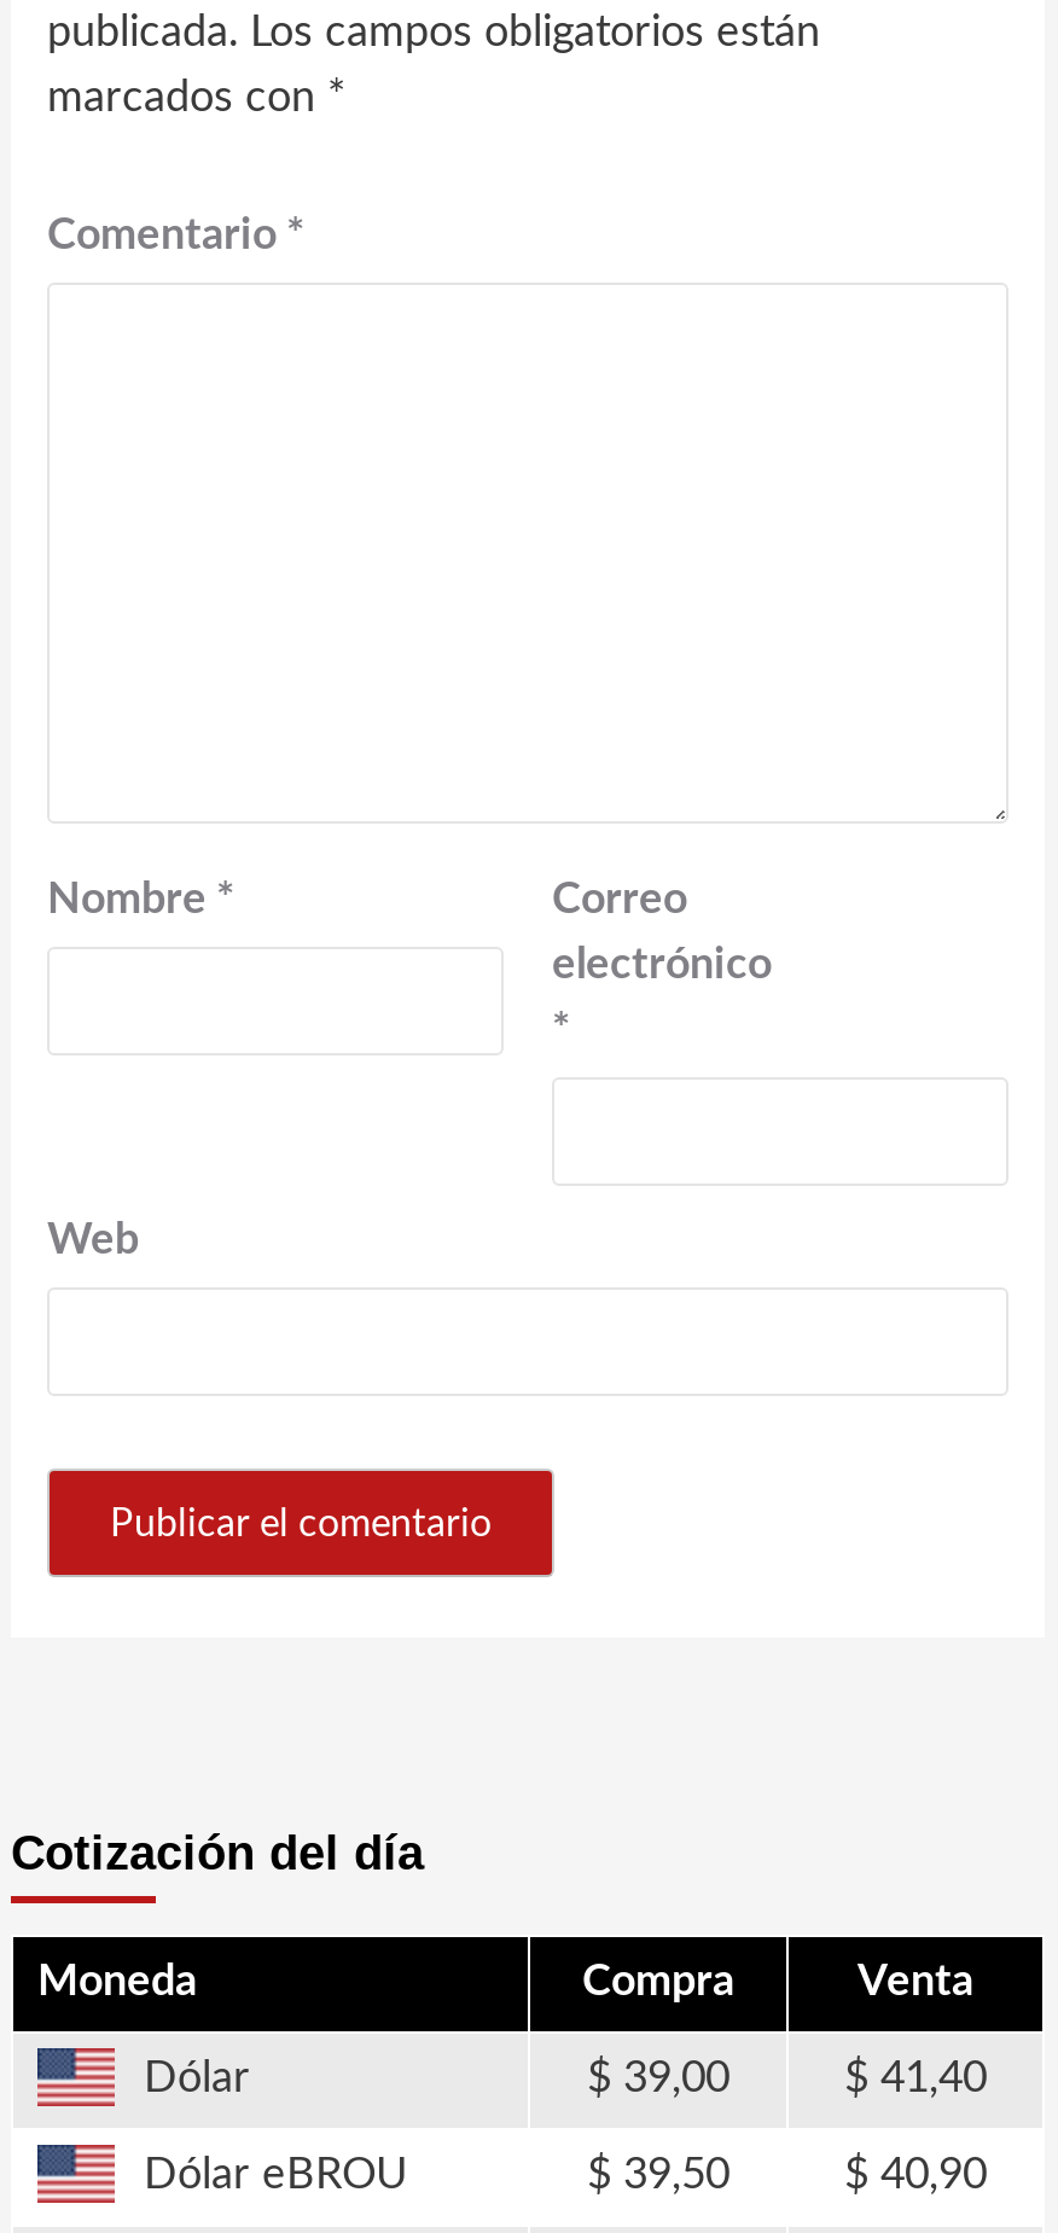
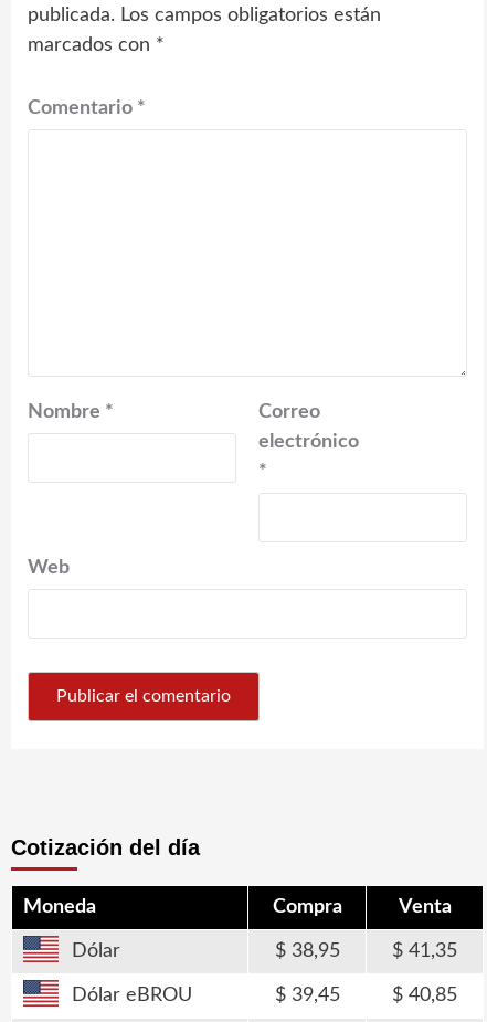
[623,2058,729,2101] 39,00 -> [291,941,340,961] 38,95
[880,2058,987,2101] 41,40 -> [409,941,457,961] 41,35
[623,2155,729,2198] 39,50 -> [291,986,340,1005] 39,45
[880,2155,987,2198] 40,90 -> [409,986,457,1005] 40,85

